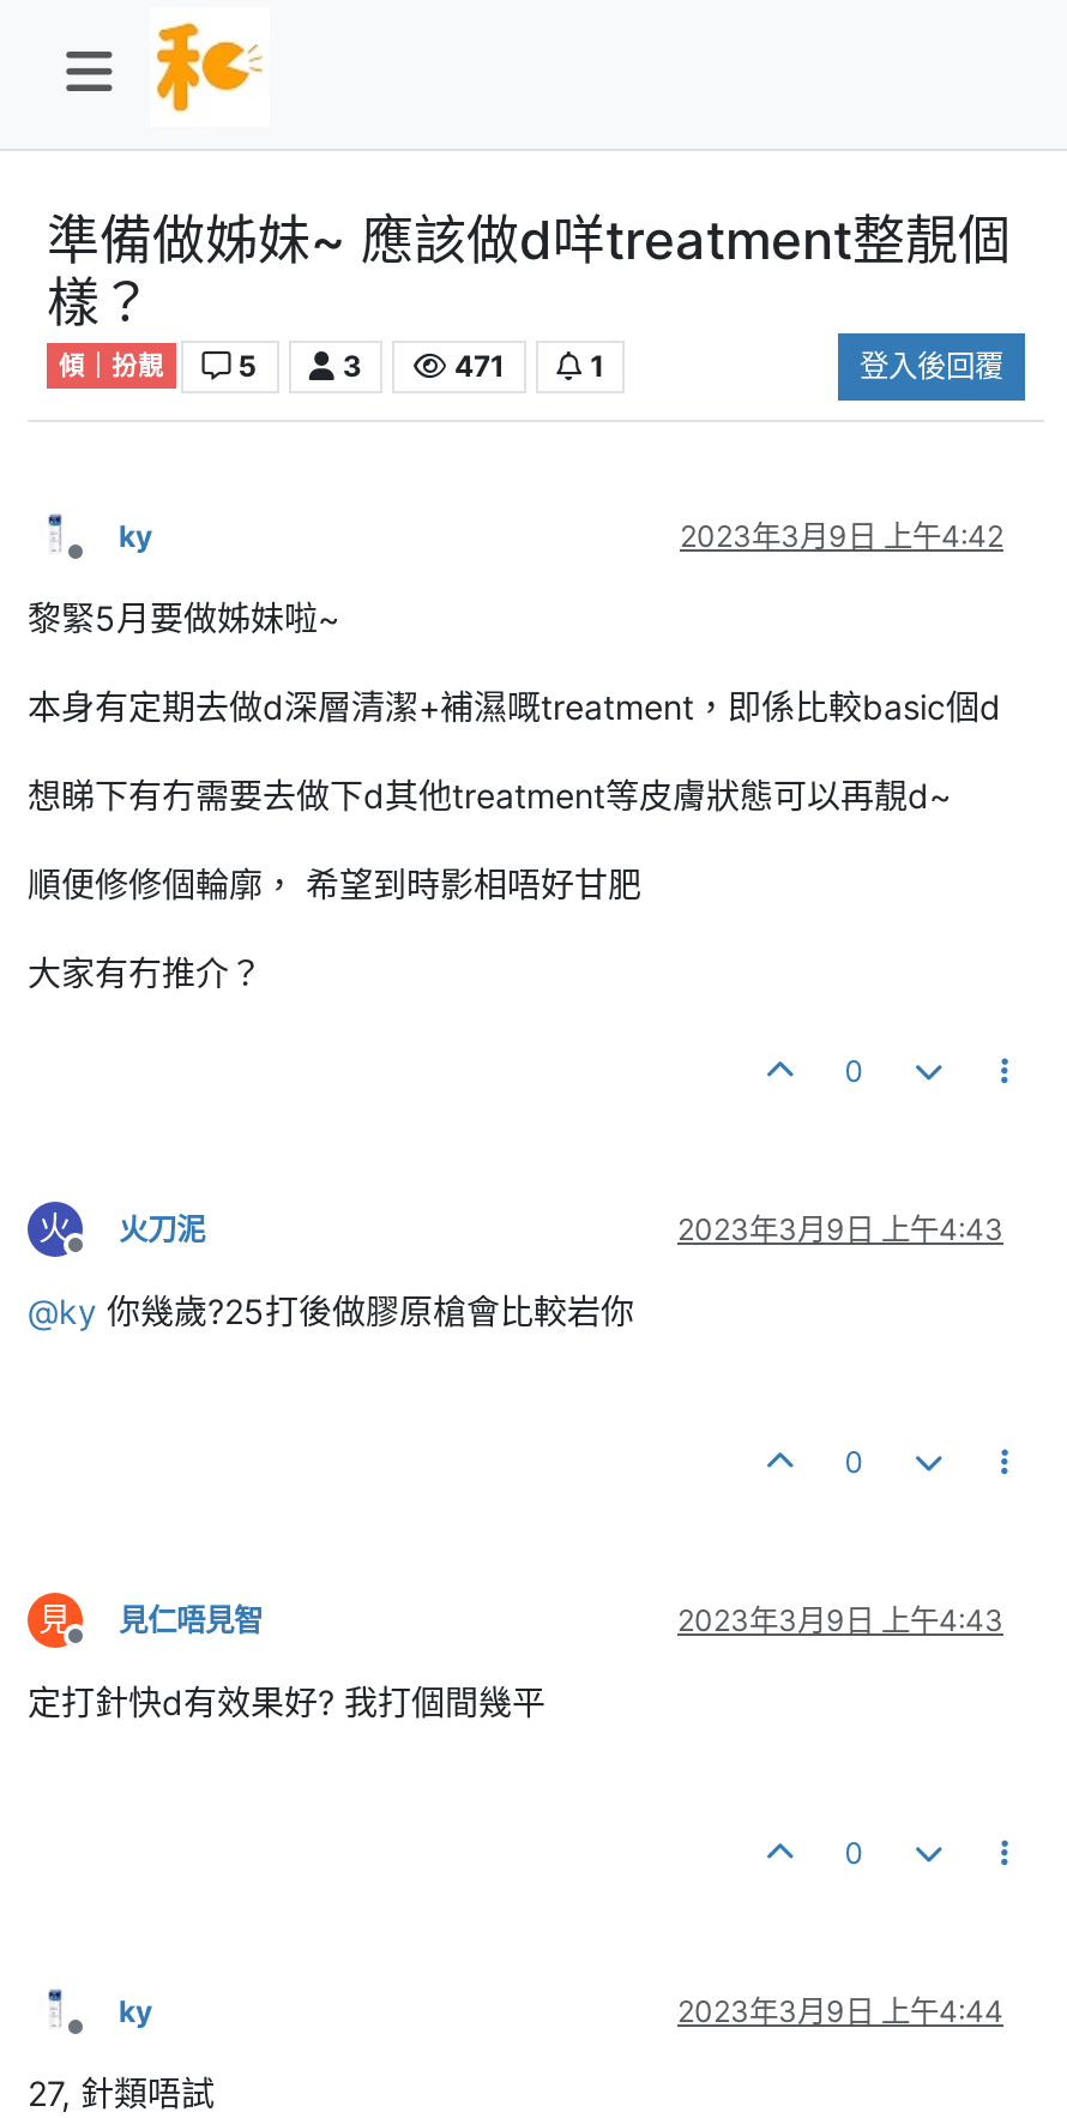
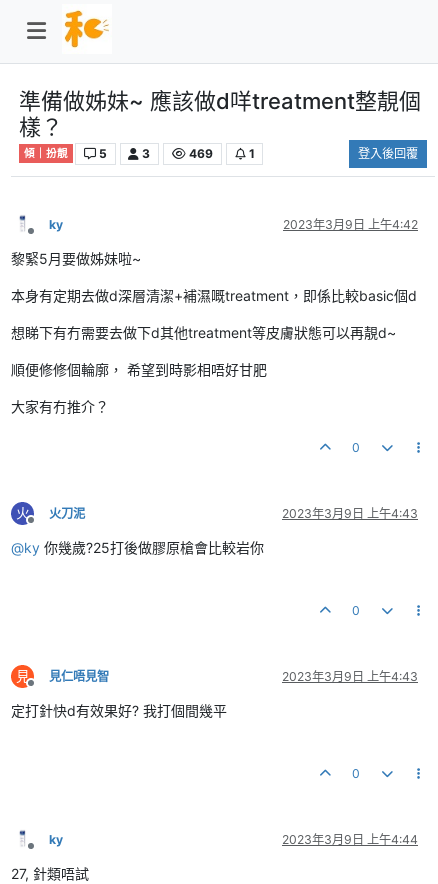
[454,347,505,383] 471 -> [189,146,213,161] 469

